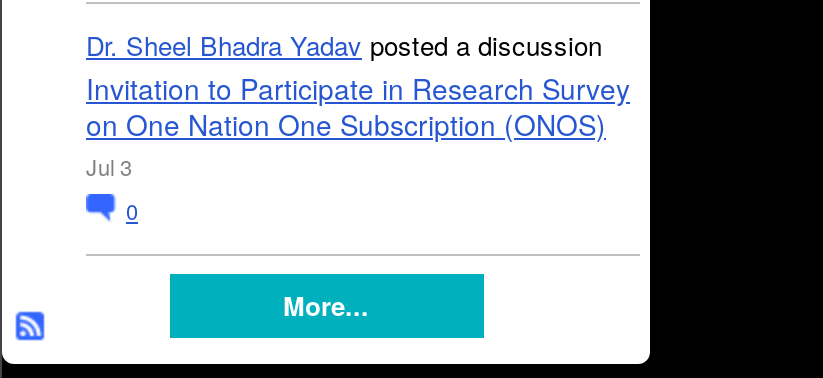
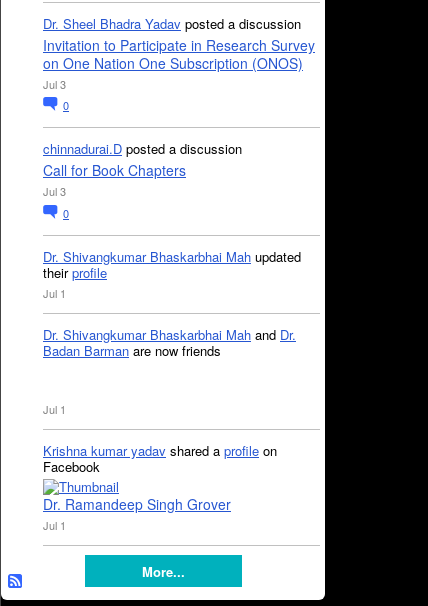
none -> [43,139,301,533] chinnadurai.D posted a discussion | Call for Book Chapters | Jul 3 | 0 | Dr. Shivangkumar Bhaskarbhai Mah updated | theirprofile | Jul 1 | Dr. Shivangkumar Bhaskarbhai Mah and Dr. | Badan Barmanare now friends | Jul 1 | Krishna kumar yadav shared a profile on | Facebook | Dr. Ramandeep Singh Grover | Jul 1

